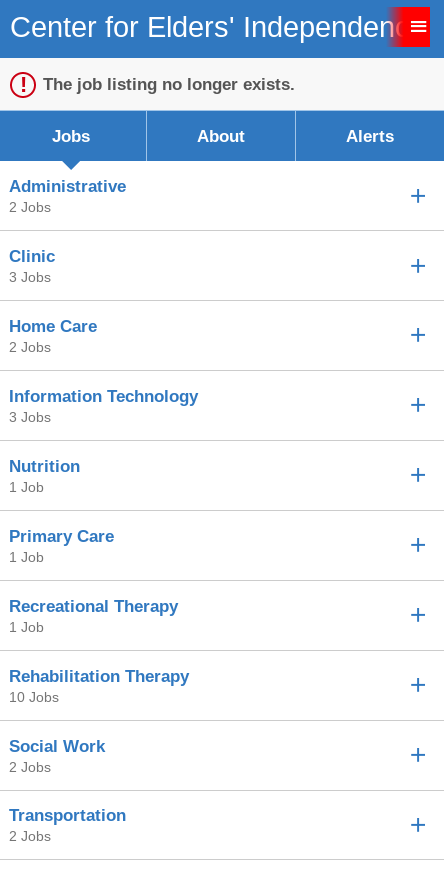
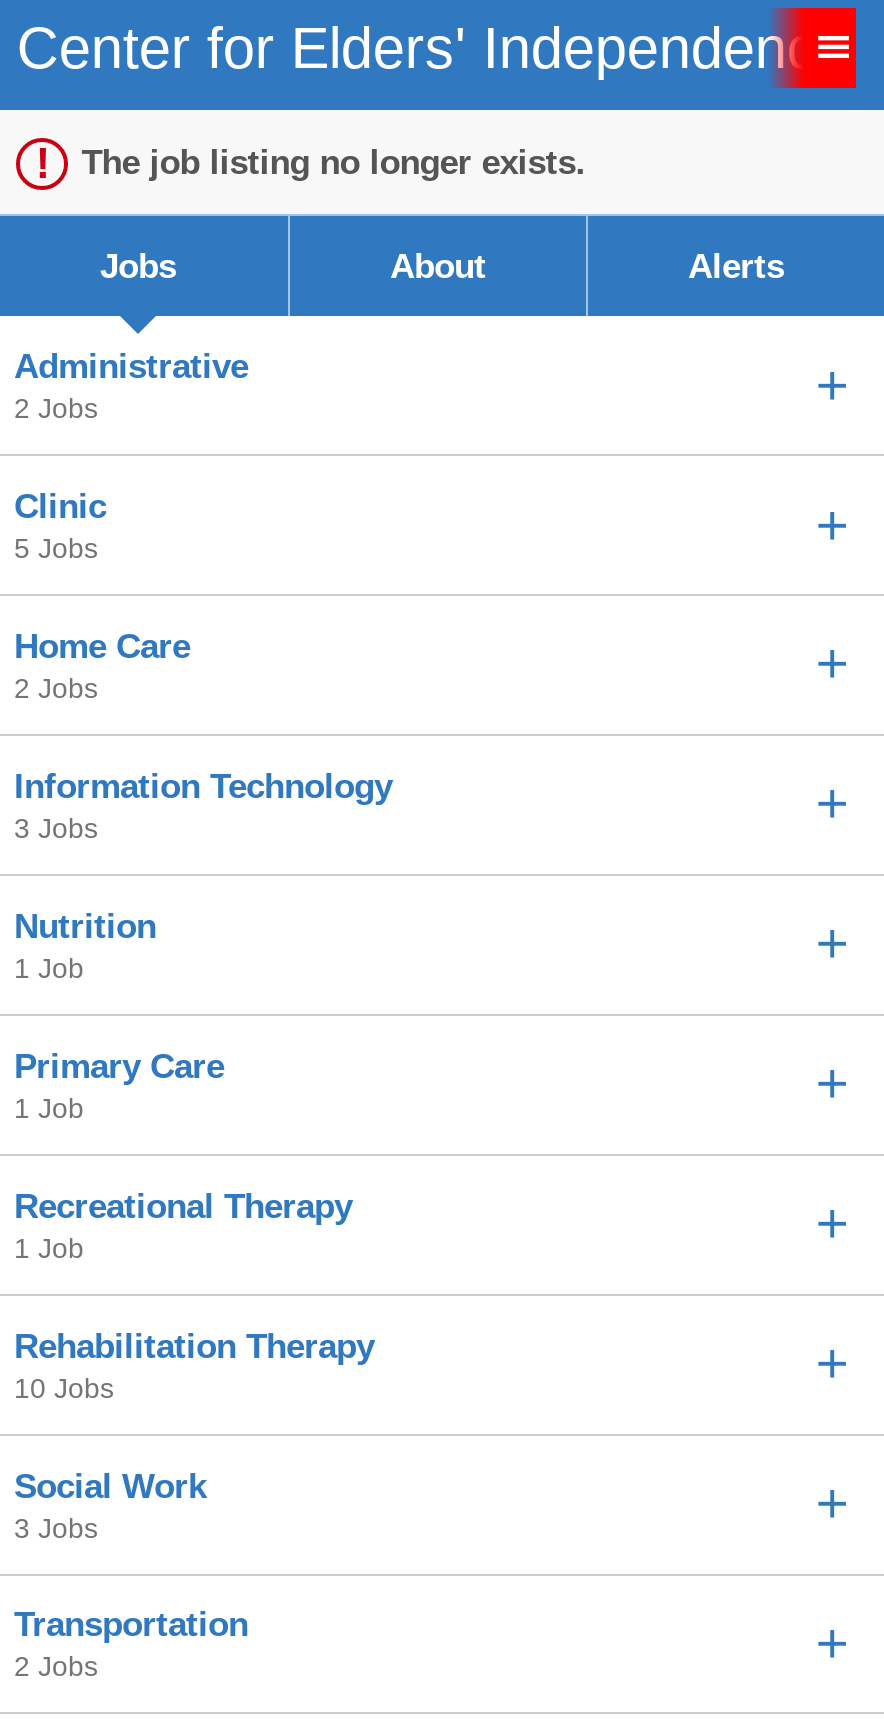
[9,269,51,285] 3 Jobs -> [14,532,98,564] 5 Jobs
[9,759,51,775] 2 Jobs -> [14,1511,98,1543] 3 Jobs

